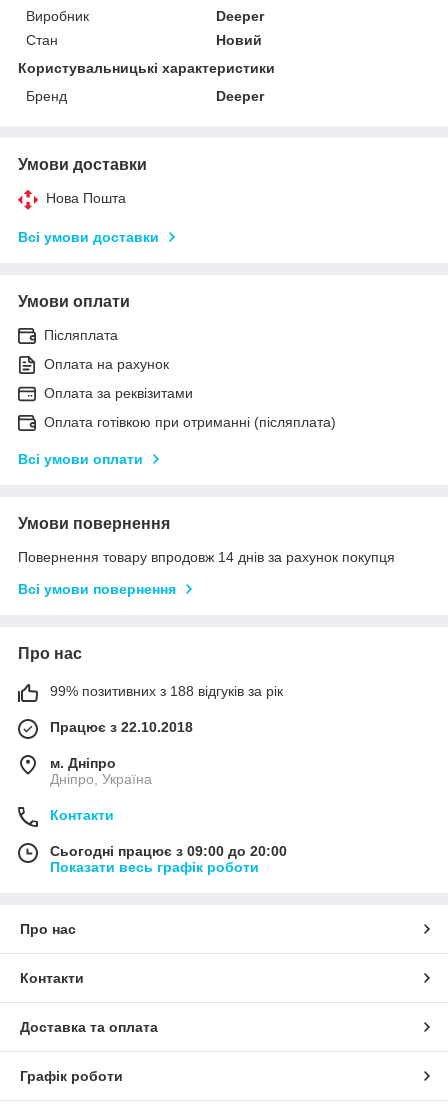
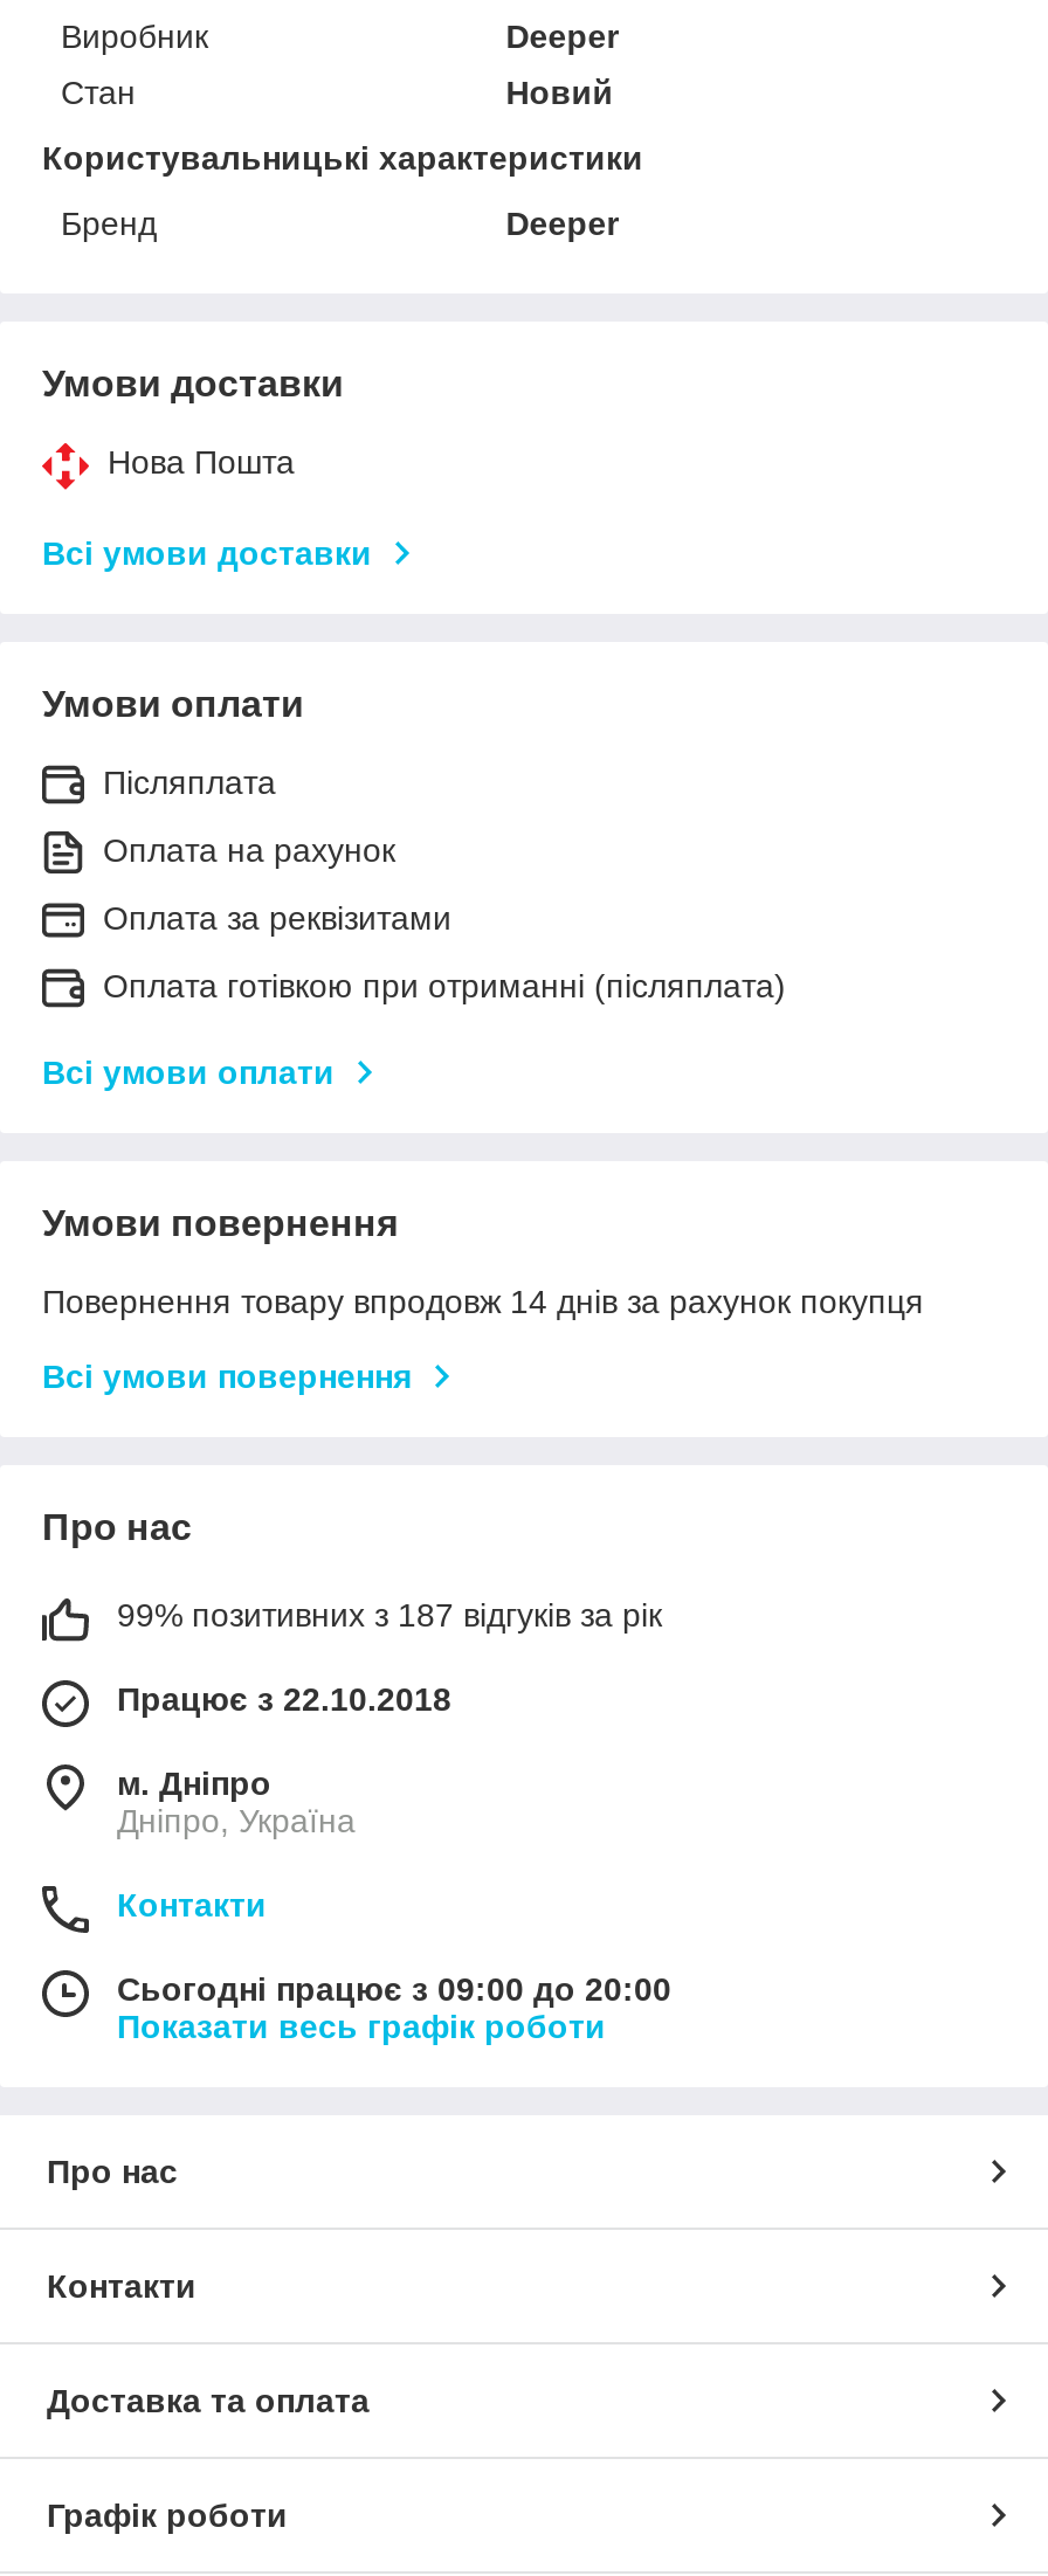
[50,683,283,699] 99% позитивних з 188 відгуків за рік -> [117,1596,662,1633] 99% позитивних з 187 відгуків за рік

